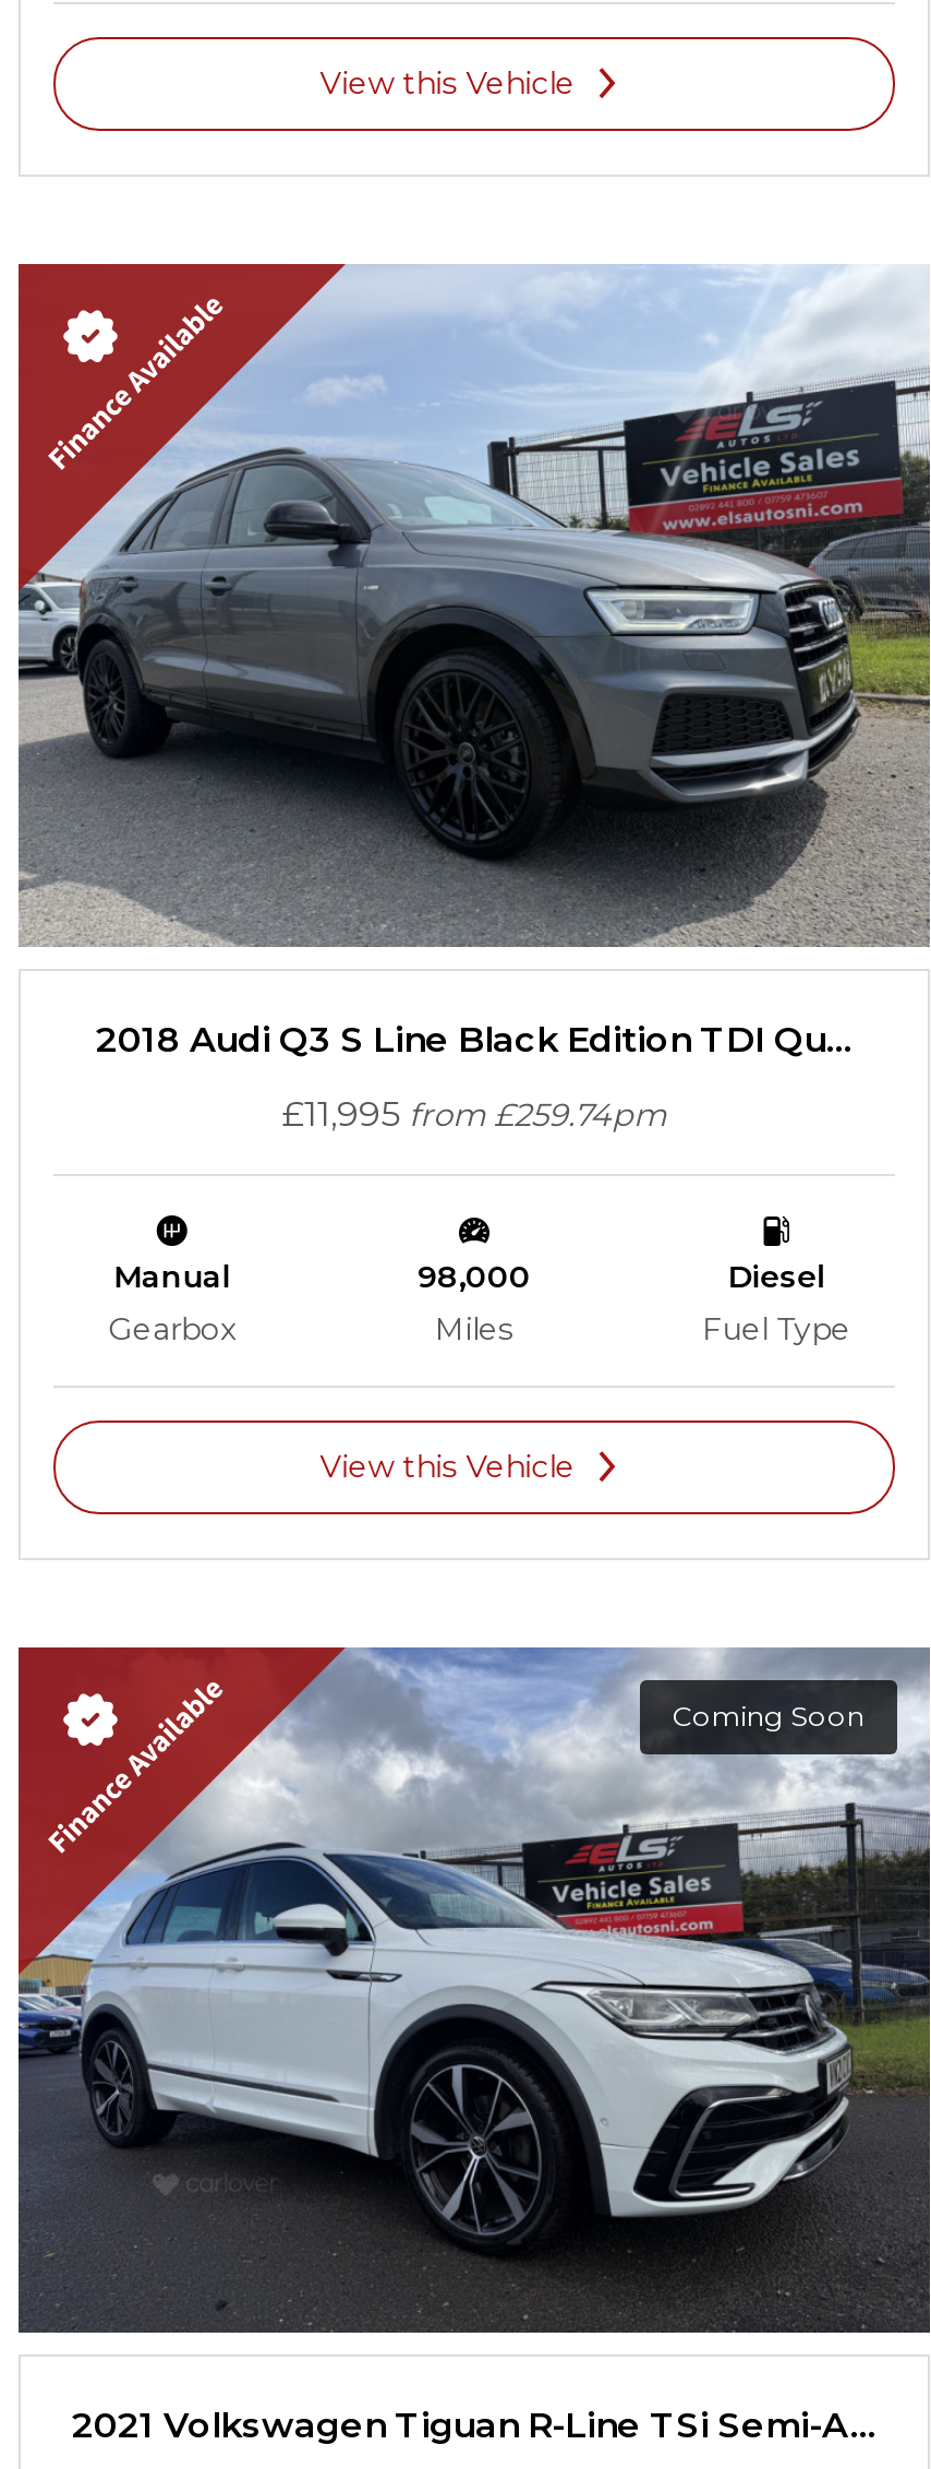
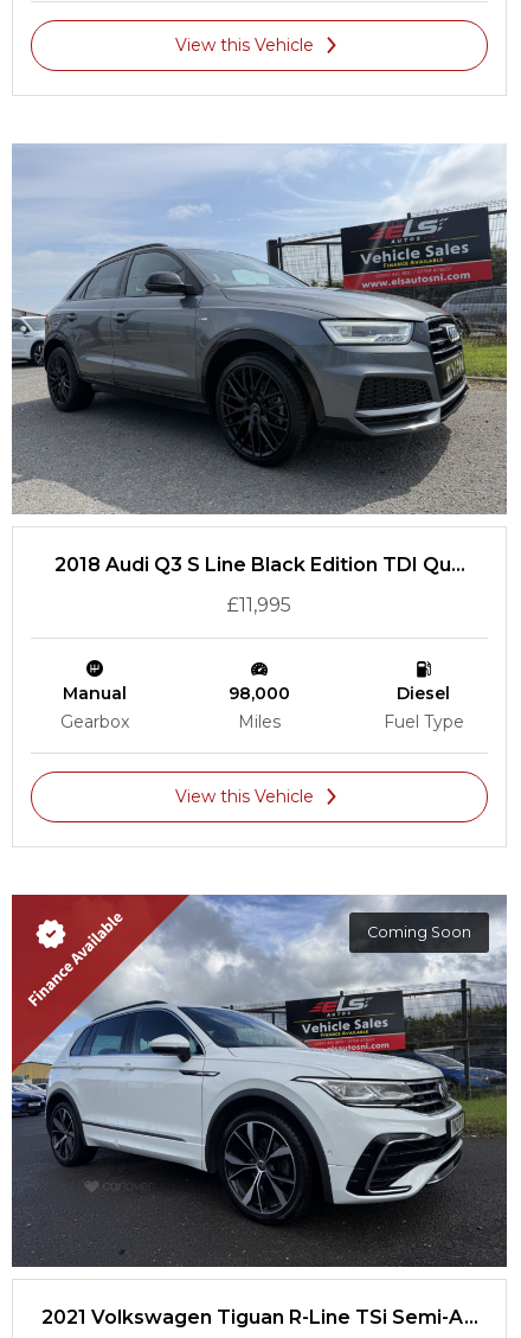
[16,262,346,589] [image] -> [12,143,187,320] [image]
[282,1093,666,1135] £11,995 from £259.74pm -> [227,594,291,616] £11,995

